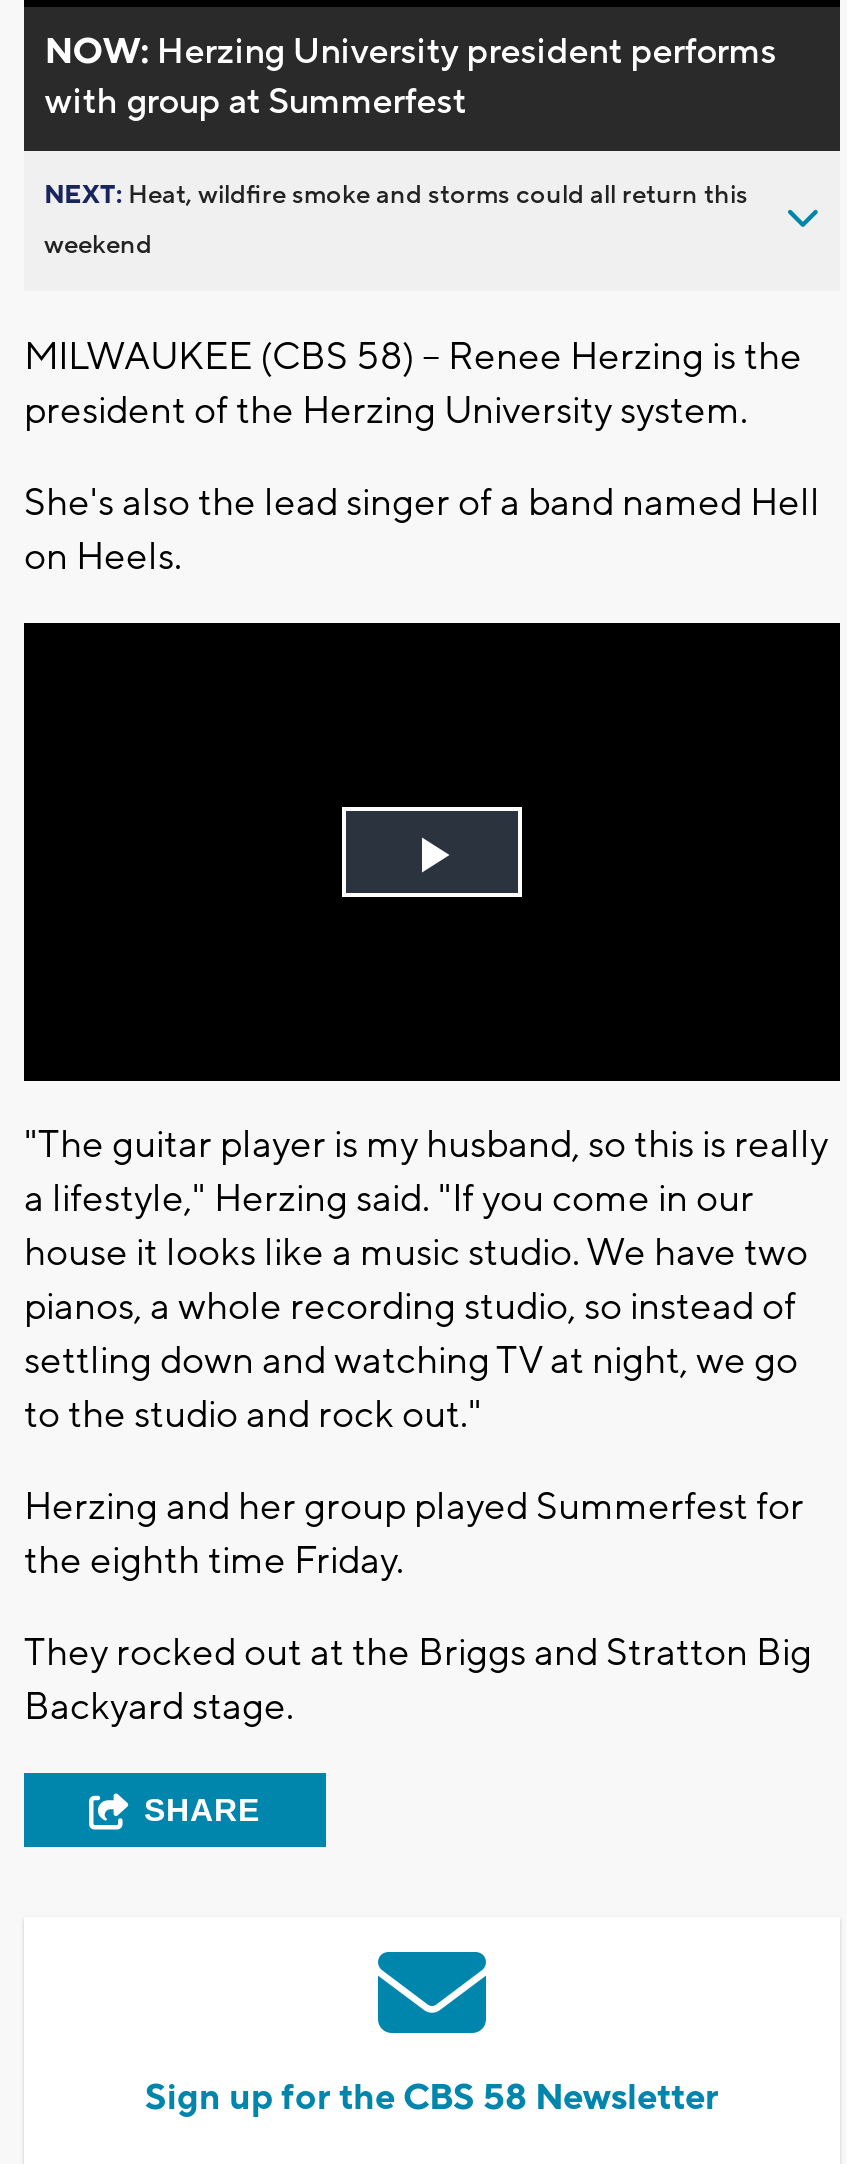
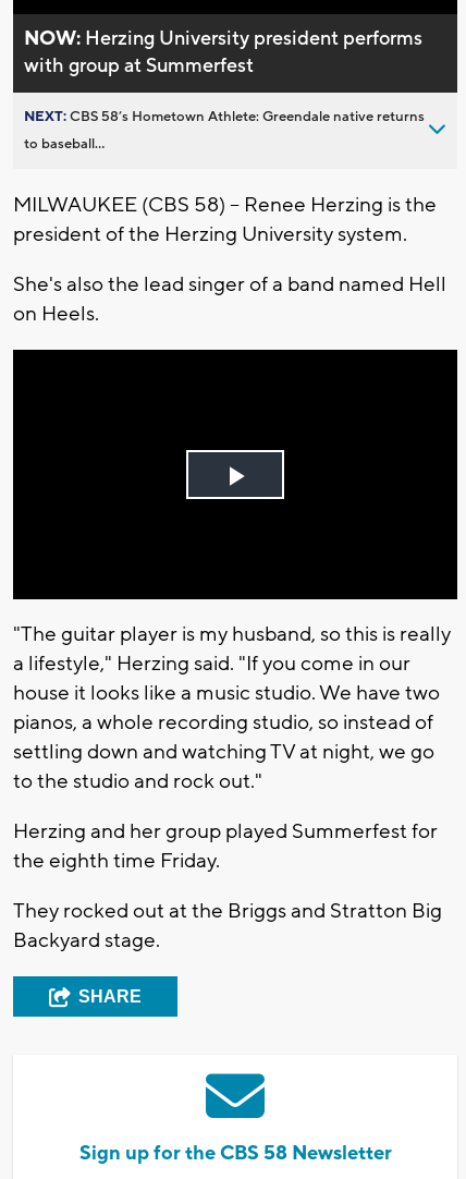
[44,179,748,211] NEXT: Heat, wildfire smoke and storms could all return this -> [24,108,425,125] NEXT: CBS 58’s Hometown Athlete: Greendale native returns
[44,229,152,261] weekend -> [24,135,105,152] to baseball...

